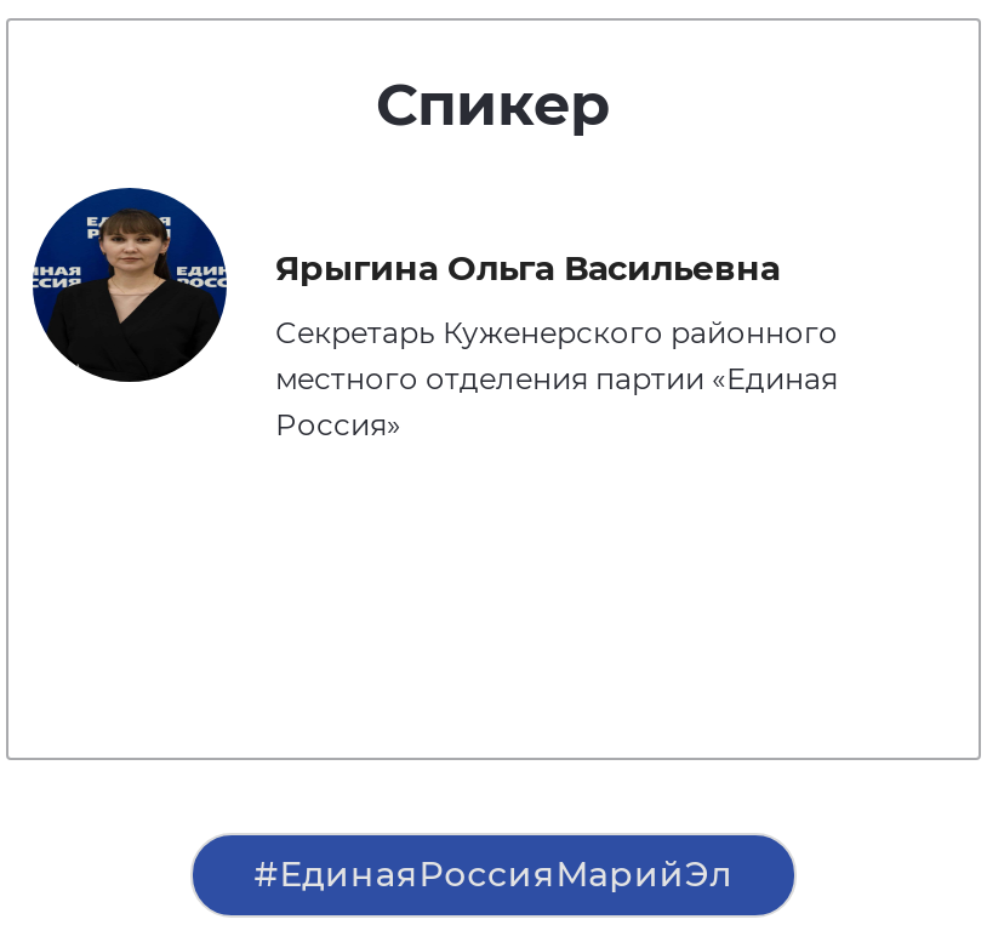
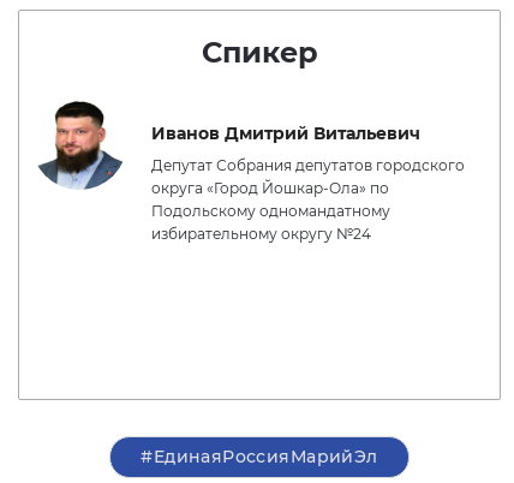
[30,184,780,386] [image] | Ярыгина Ольга Васильевна -> [32,100,420,190] [image] | Иванов Дмитрий Витальевич
[275,314,838,442] Секретарь Куженерского районного | местного отделения партии «Единая | Россия» -> [151,156,465,242] Депутат Собрания депутатов городского | округа «Город Йошкар-Ола» по | Подольскому одномандатному | избирательному округу №24

